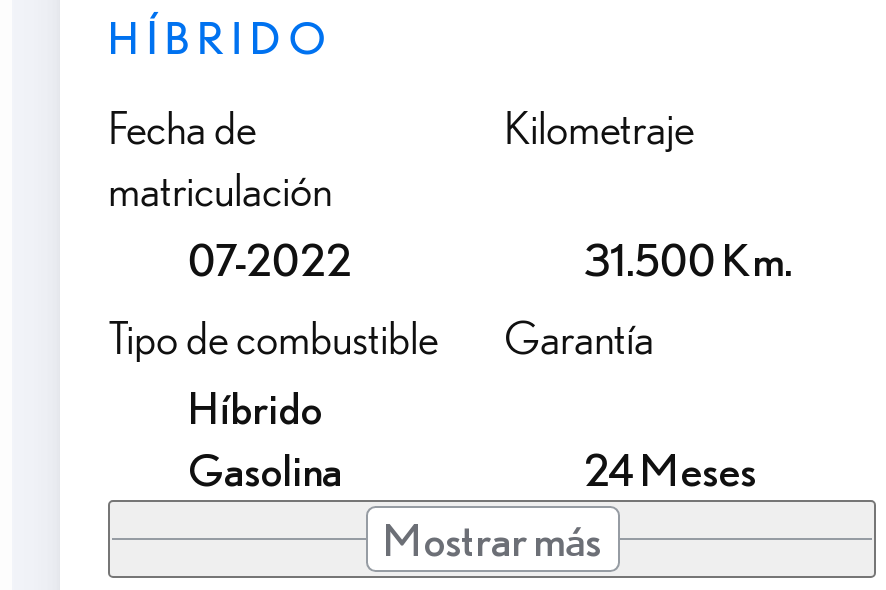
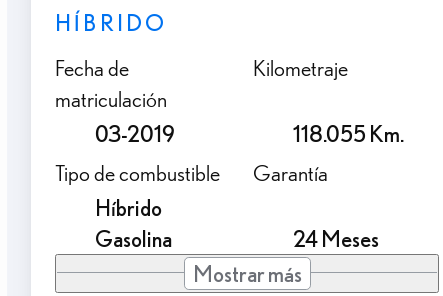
[188,233,352,287] 07-2022 -> [95,120,175,147] 03-2019
[584,233,792,287] 31.500 Km. -> [293,120,404,147] 118.055 Km.

